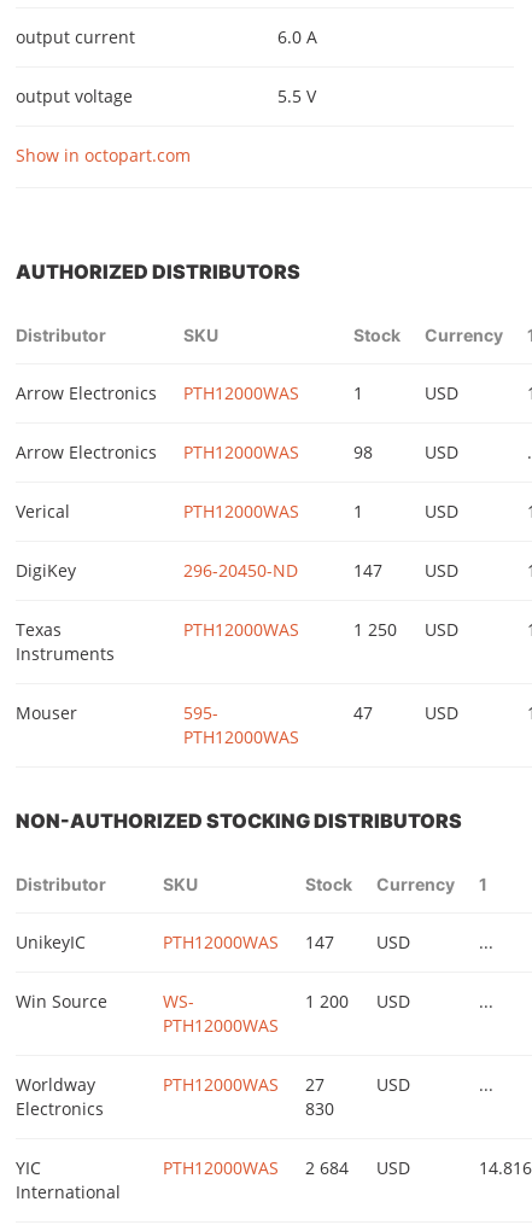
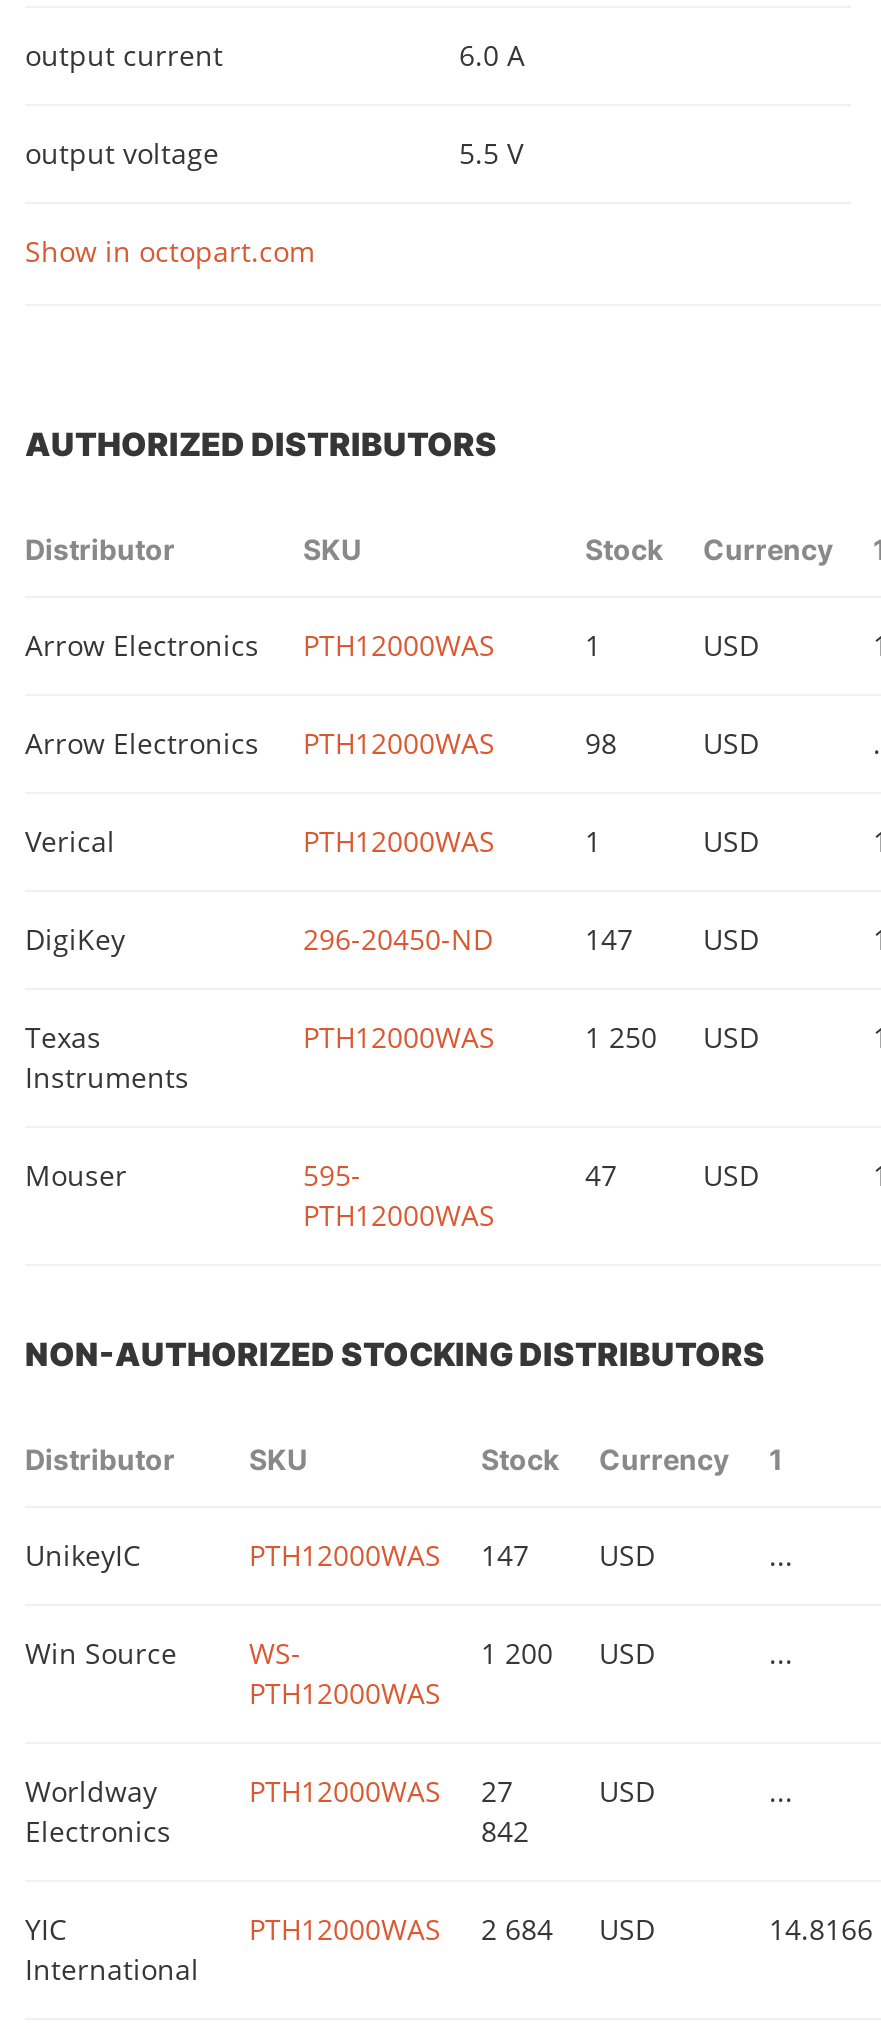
[305,1097,334,1120] 830 -> [481,1813,529,1851] 842

